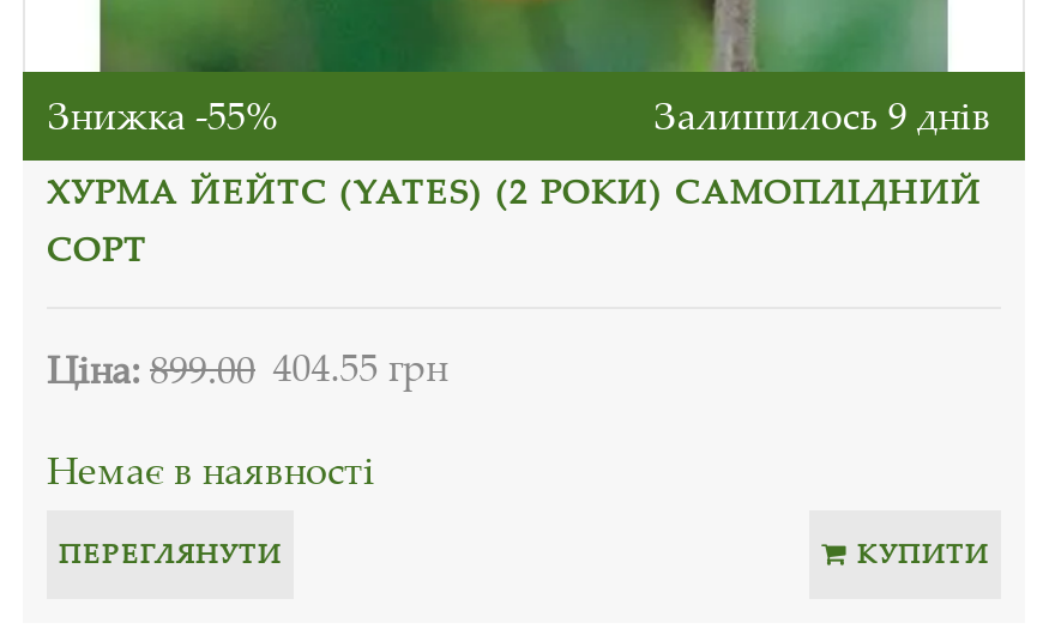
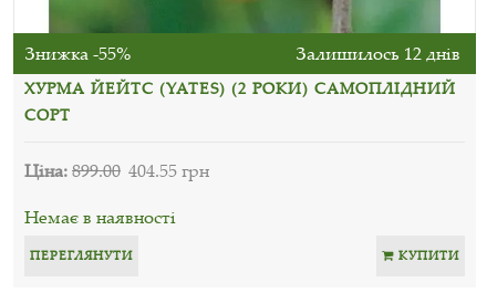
[653,88,991,141] Залишилось 9 днів -> [295,41,460,65] Залишилось 12 днів

